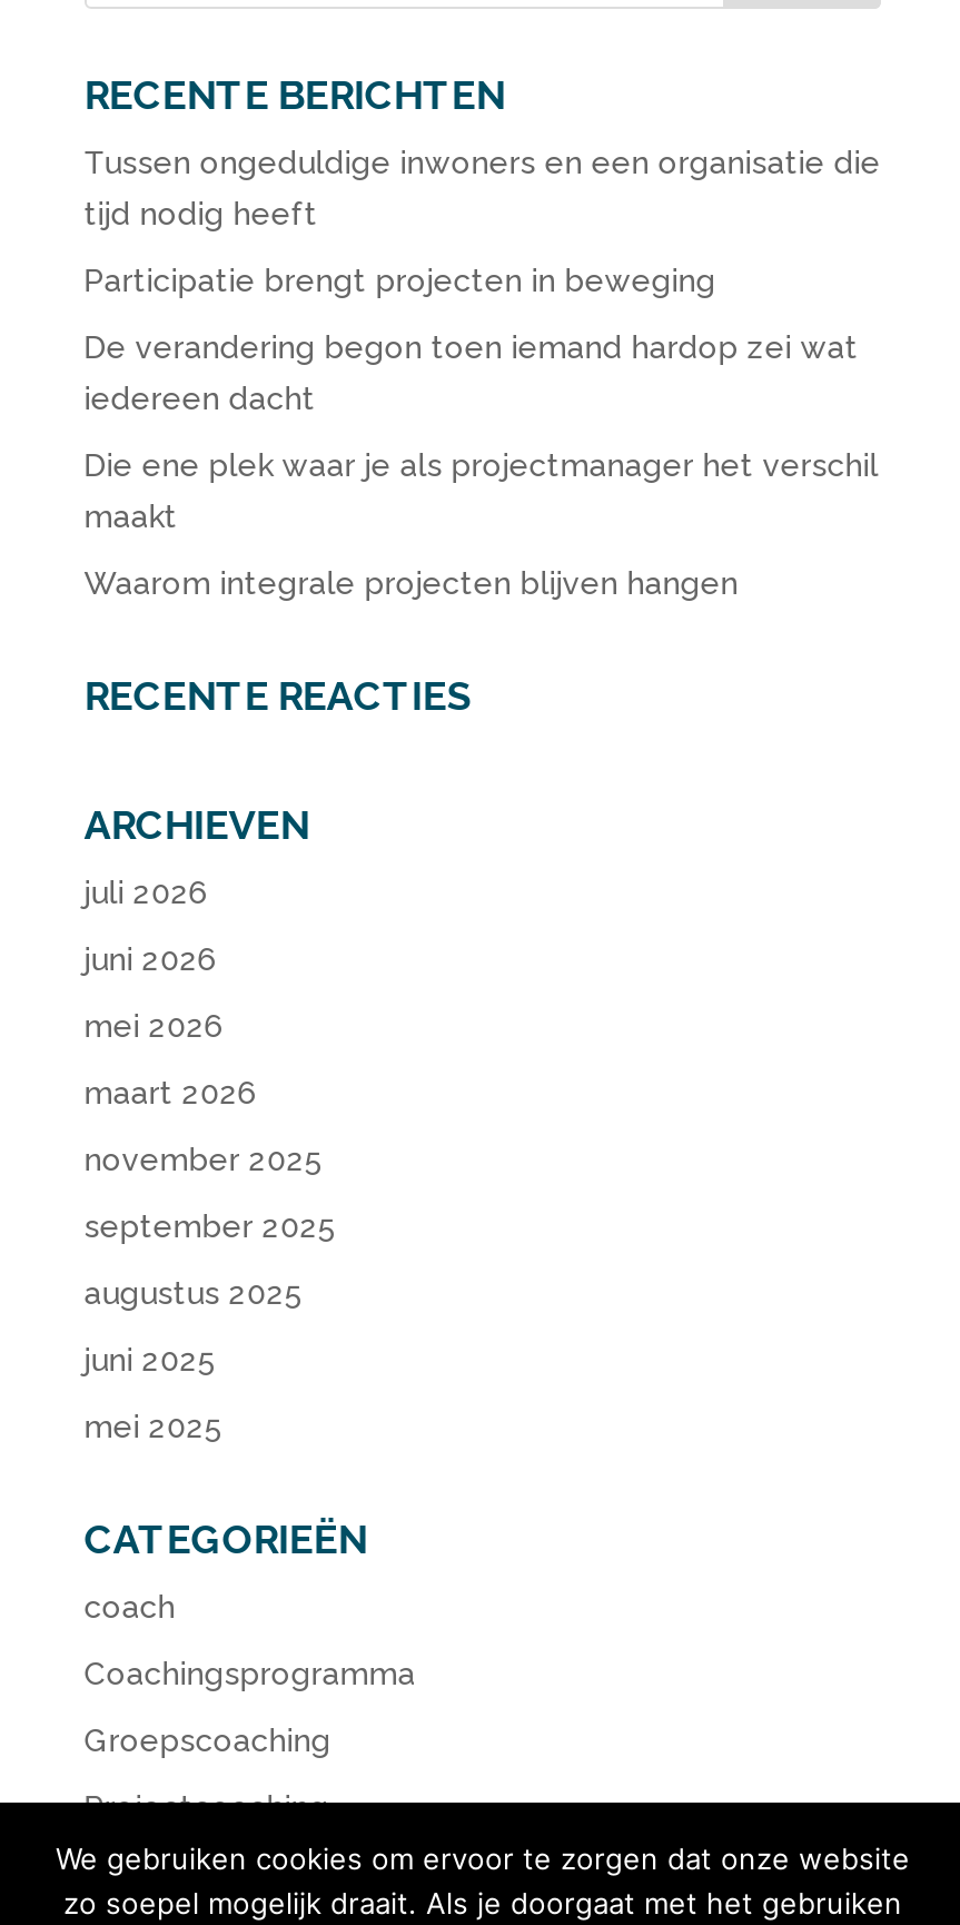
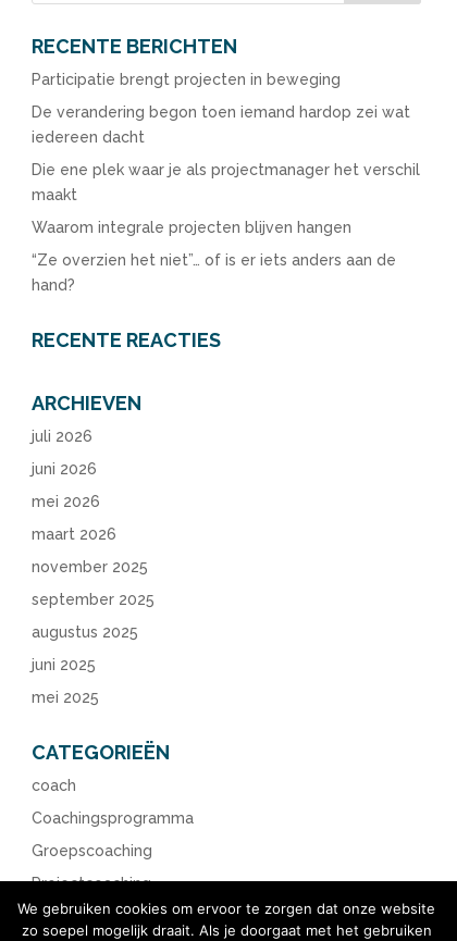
[84,145,881,231] Tussen ongeduldige inwoners en een organisatie die | tijd nodig heeft -> none
moved [84,263,878,601] -> [31,71,420,236]: Participatie brengt projecten in beweging | De verandering begon toen iemand hardop zei wat | iedereen dacht | Die ene plek waar je als projectmanager het verschil | maakt | Waarom integrale projecten blijven hangen
none -> [31,251,396,294] “Ze overzien het niet”… of is er iets anders aan de | hand?

